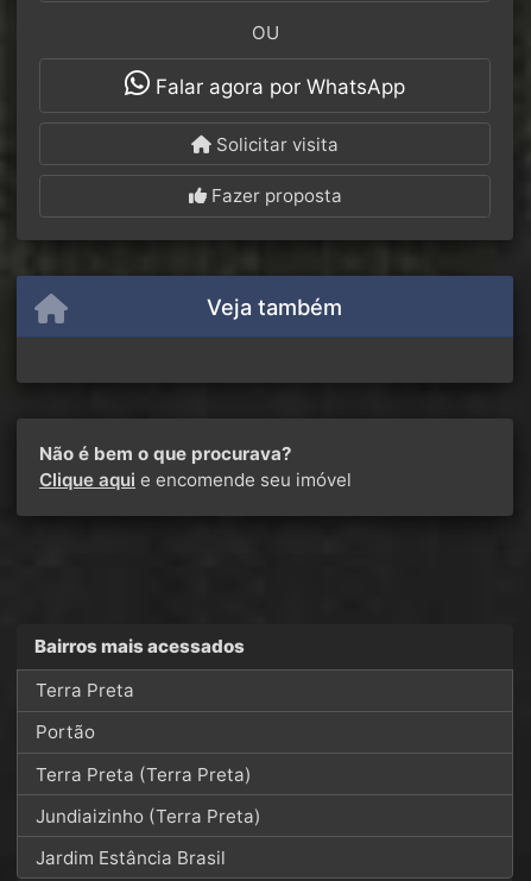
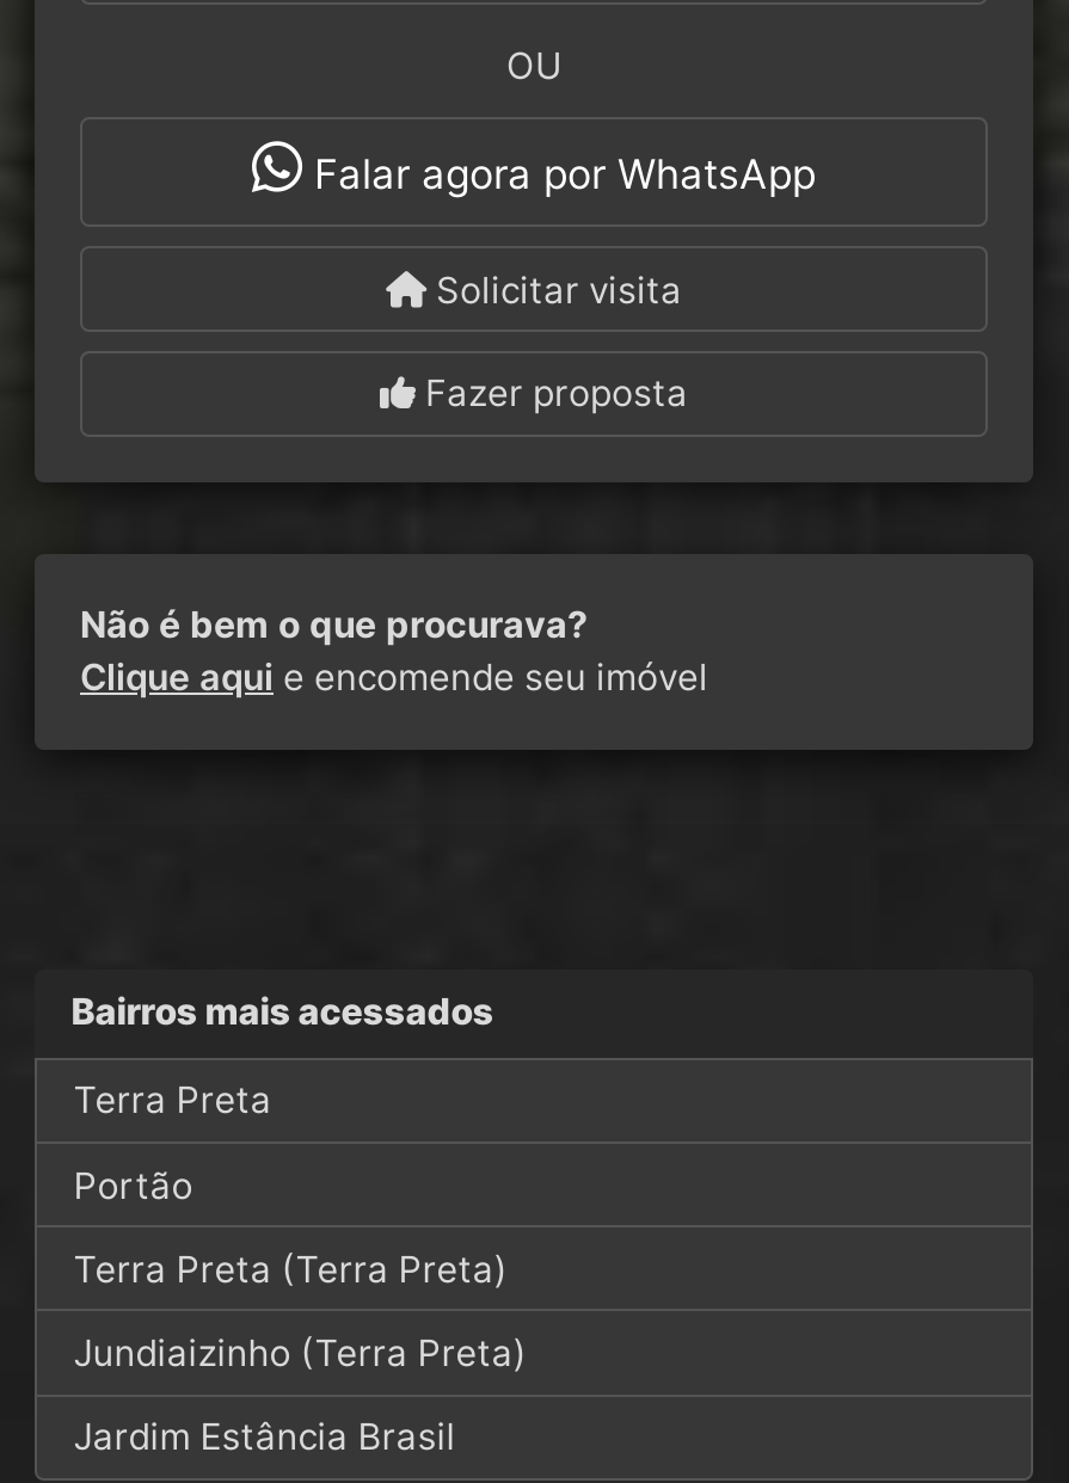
[206,293,342,319] Veja também -> none

